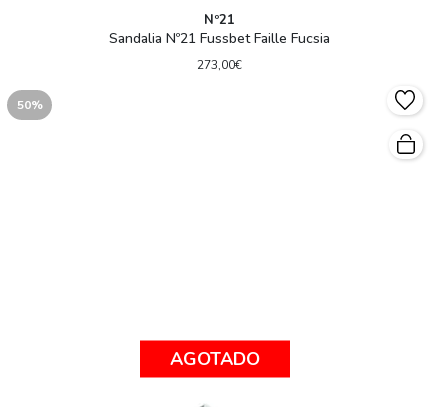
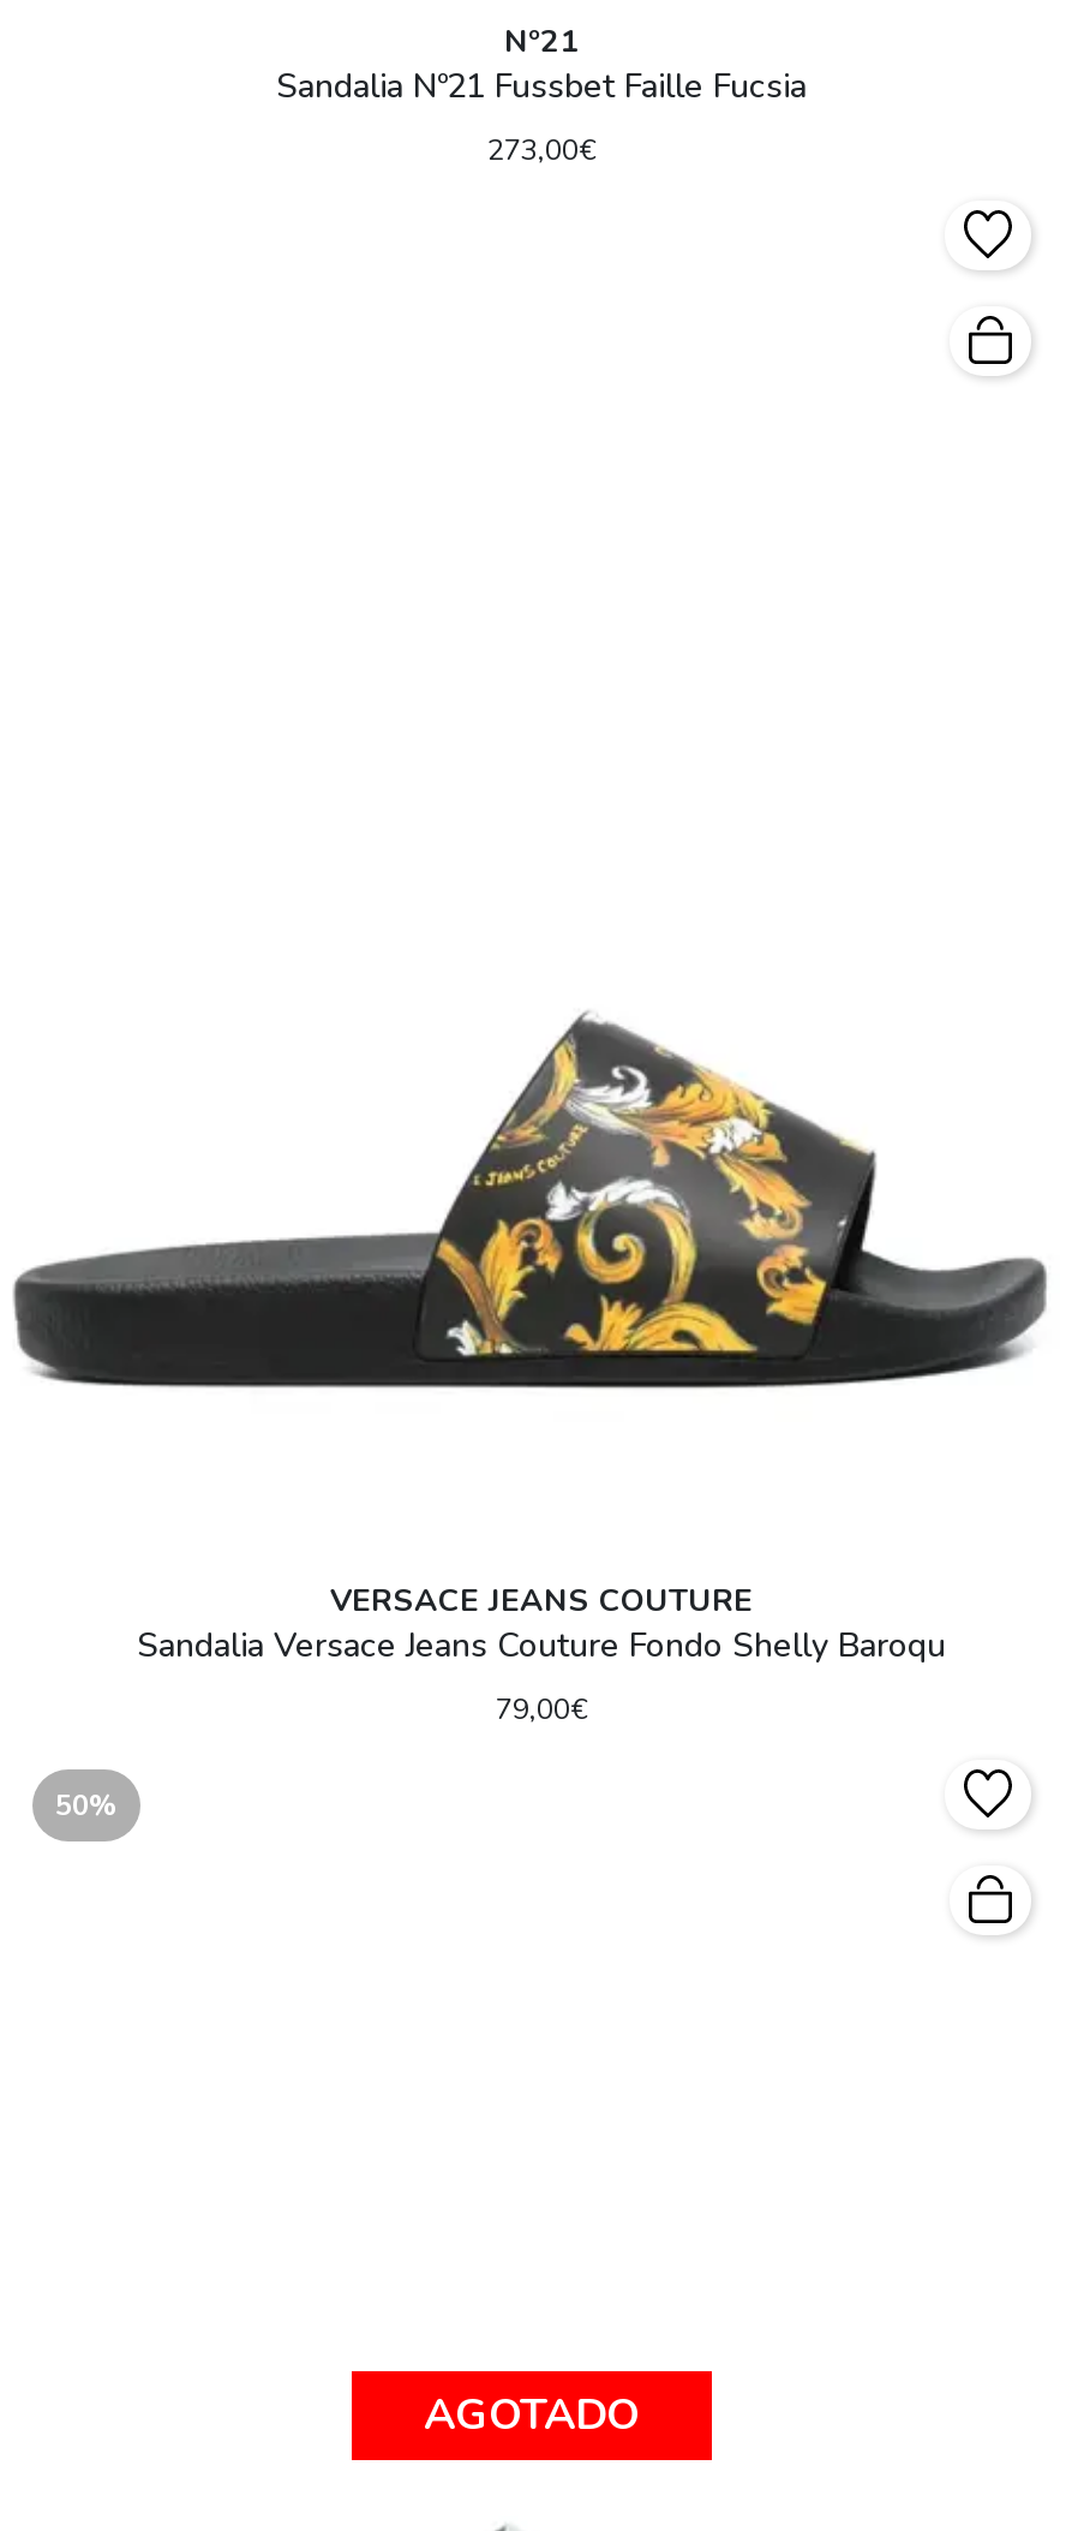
none -> [11,1010,1048,1390] [image]
none -> [137,1579,946,1728] VERSACE JEANS COUTURE | Sandalia Versace Jeans Couture Fondo Shelly Baroqu | 79,00€

